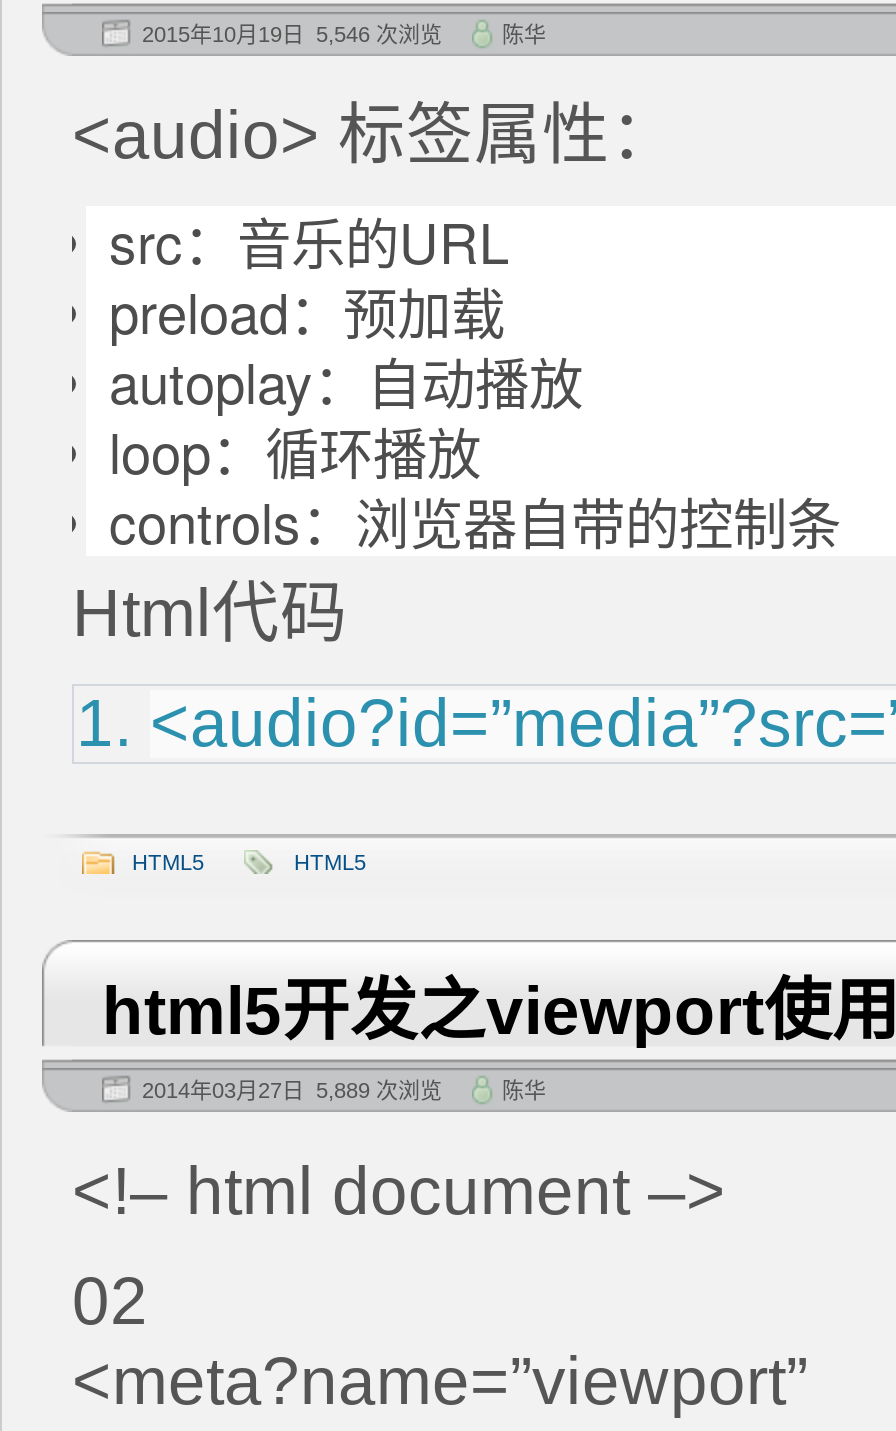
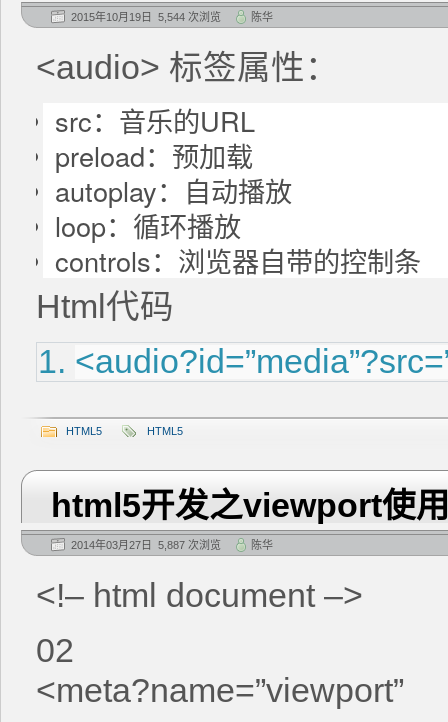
[142,22,442,46] 2015年10月19日 5,546 次浏览 -> [71,11,221,23] 2015年10月19日 5,544 次浏览
[142,1078,442,1102] 2014年03月27日 5,889 次浏览 -> [71,539,221,551] 2014年03月27日 5,887 次浏览

